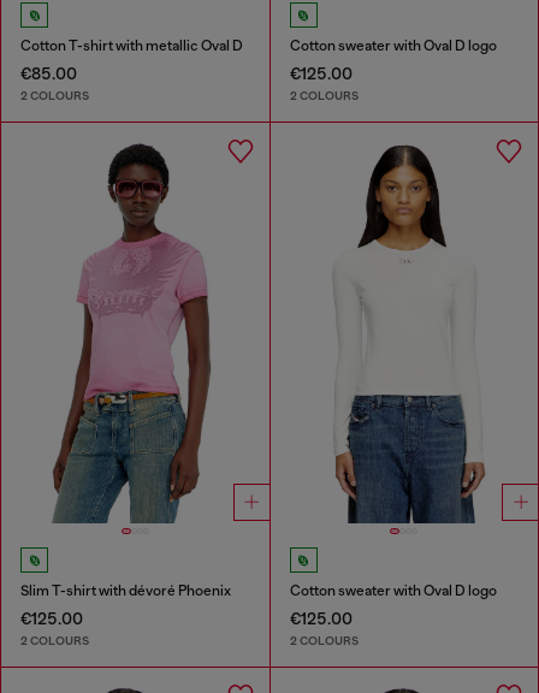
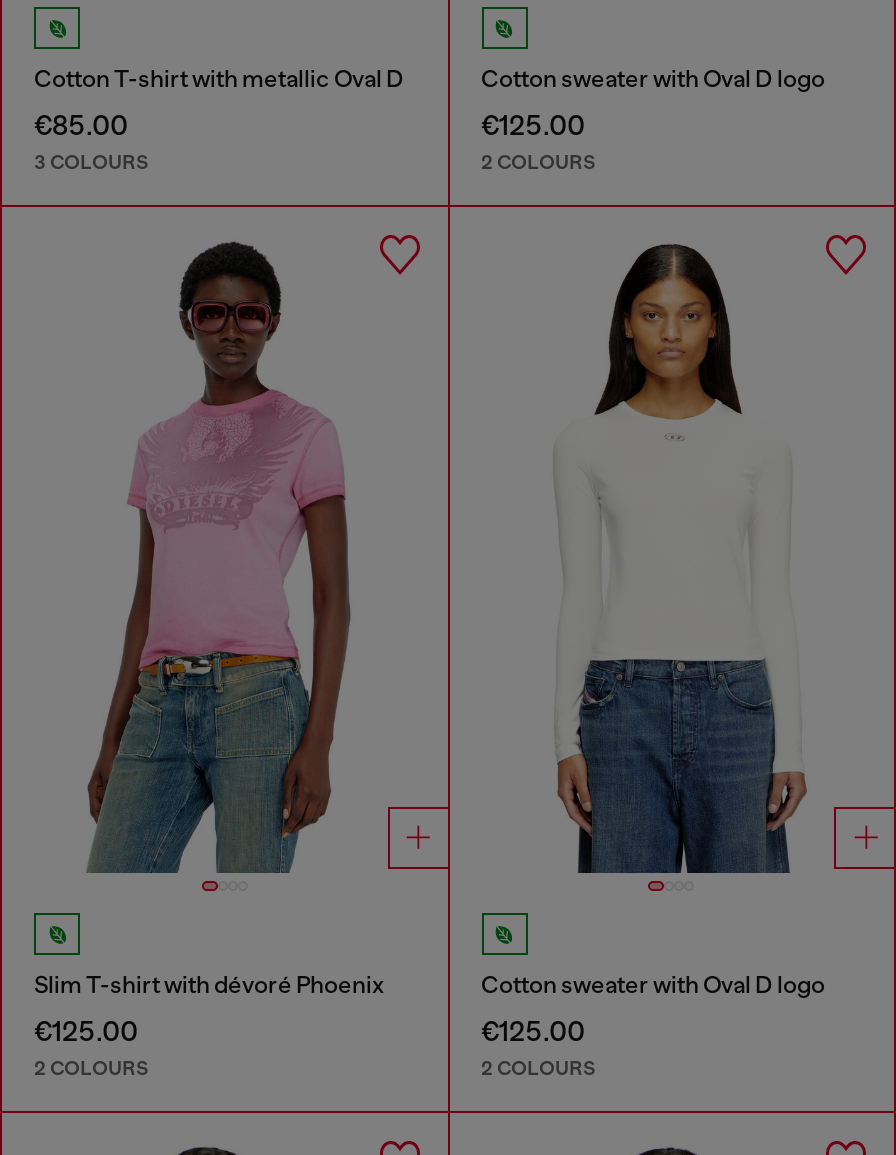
[20,87,89,103] 2 COLOURS -> [34,148,148,174] 3 COLOURS

